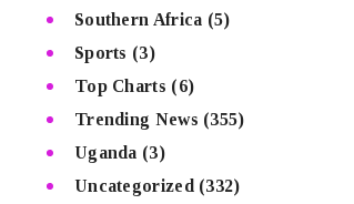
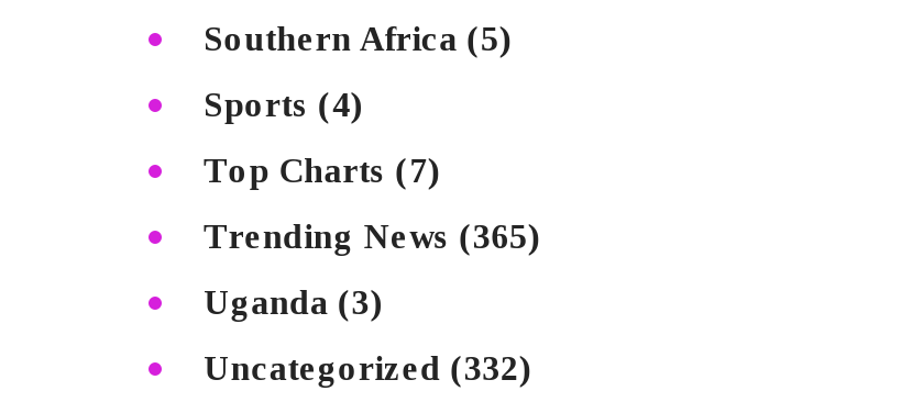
[74,44,155,62] Sports (3) -> [204,86,364,124] Sports (4)
[74,77,194,96] Top Charts (6) -> [204,152,442,190] Top Charts (7)
[74,110,245,129] Trending News (355) -> [204,218,542,255] Trending News (365)

